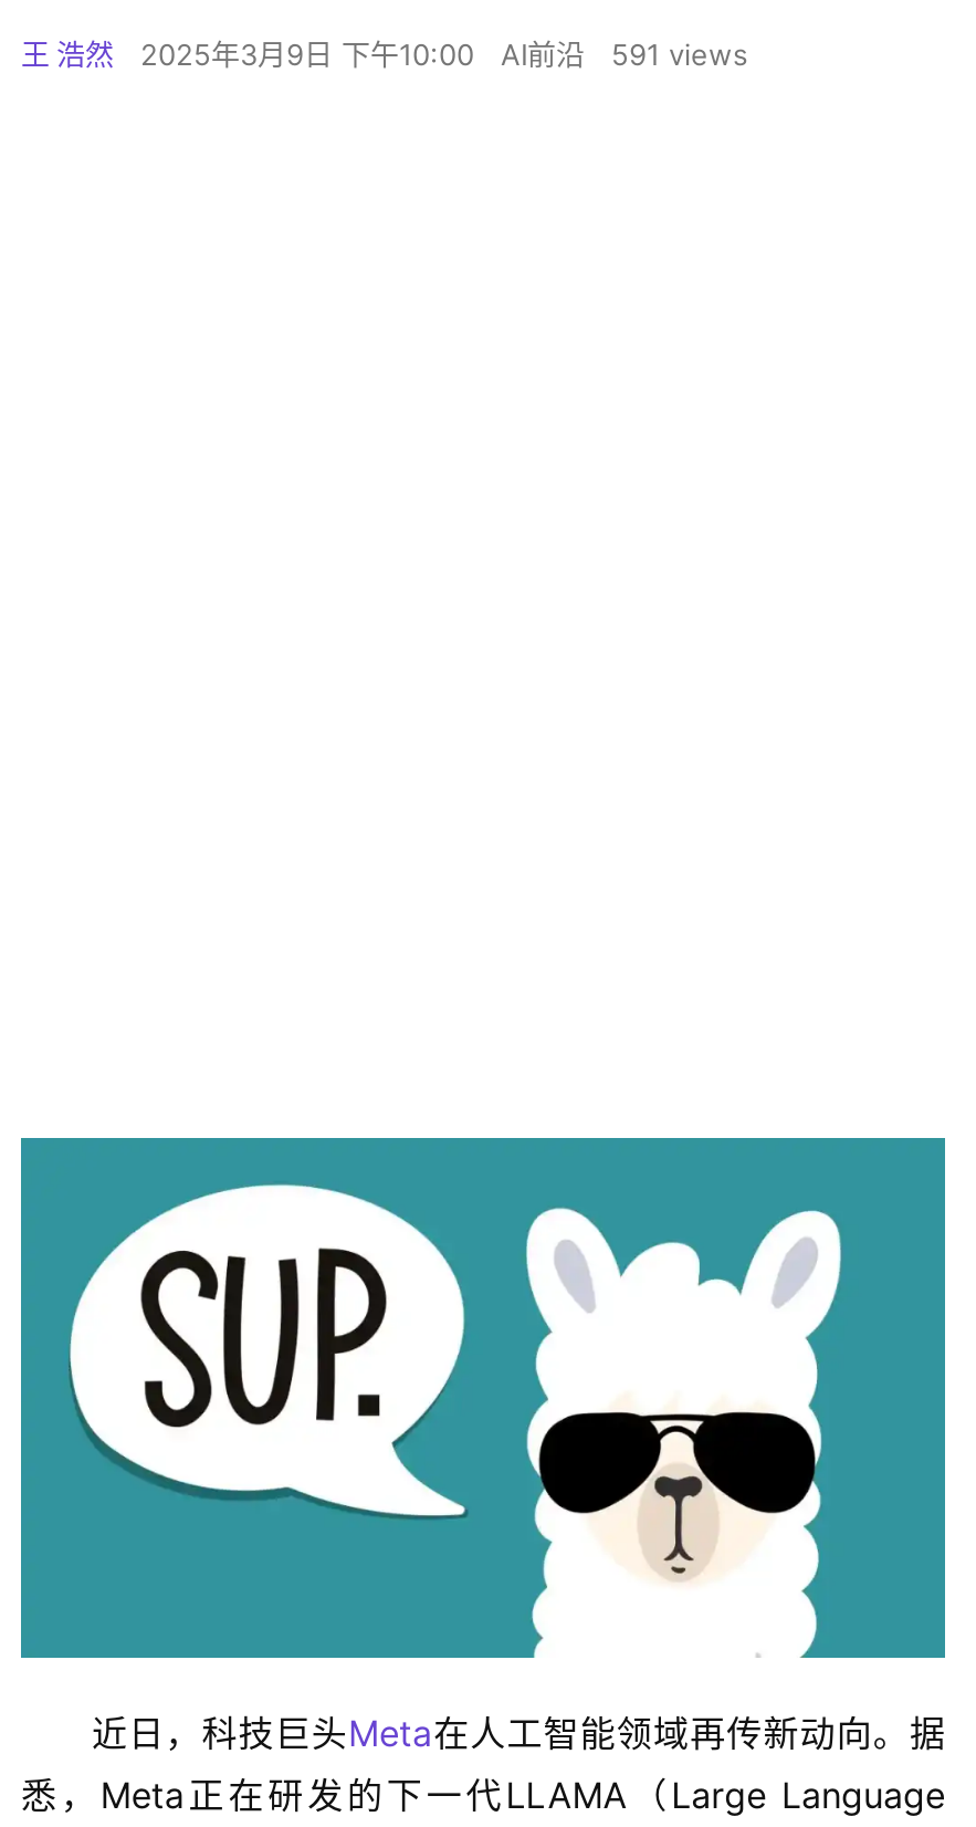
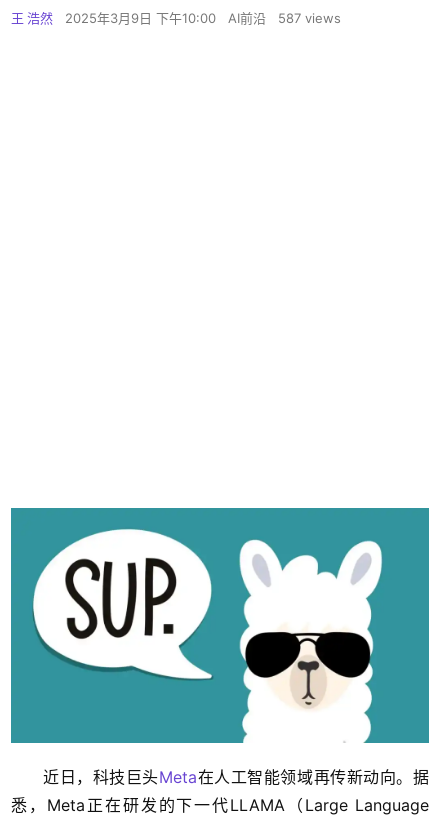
[21,36,748,72] 王 浩然 2025年3月9日 下午10:00 AI前沿 591 views -> [11,10,341,26] 王 浩然 2025年3月9日 下午10:00 AI前沿 587 views

